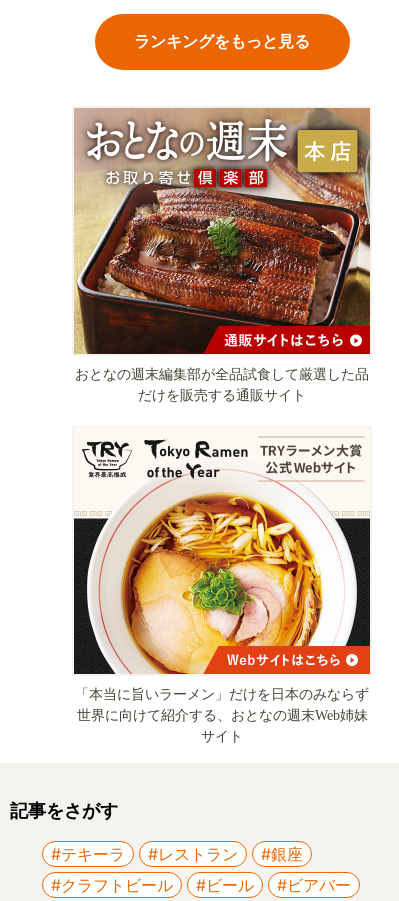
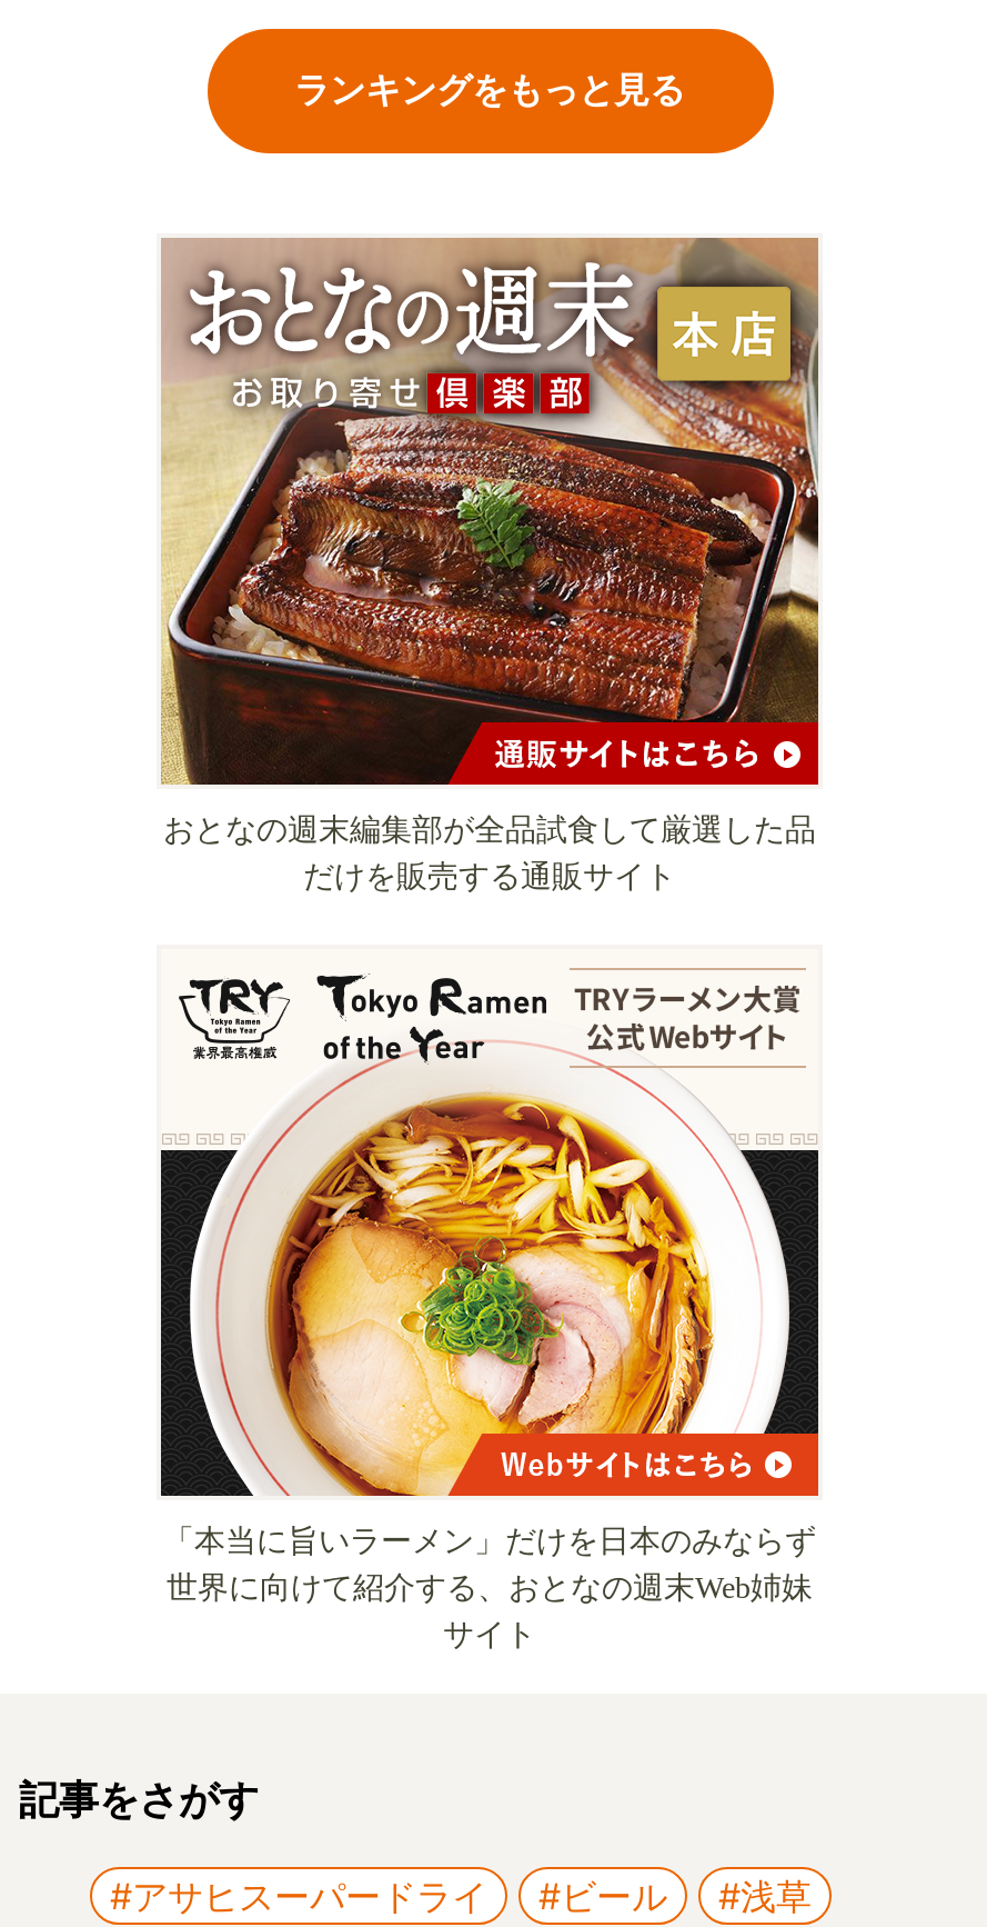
[51,844,303,895] #テキーラ | #レストラン | #銀座 | #クラフトビール -> [110,1872,487,1917] #アサヒスーパードライ
[277,875,351,895] #ビアバー -> [718,1872,812,1917] #浅草

